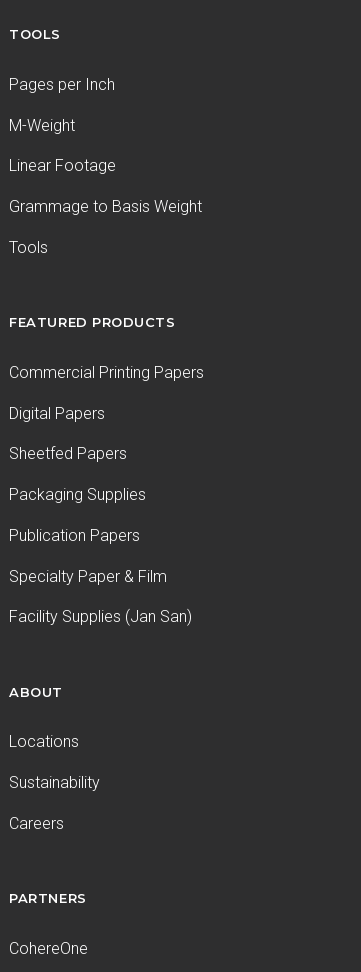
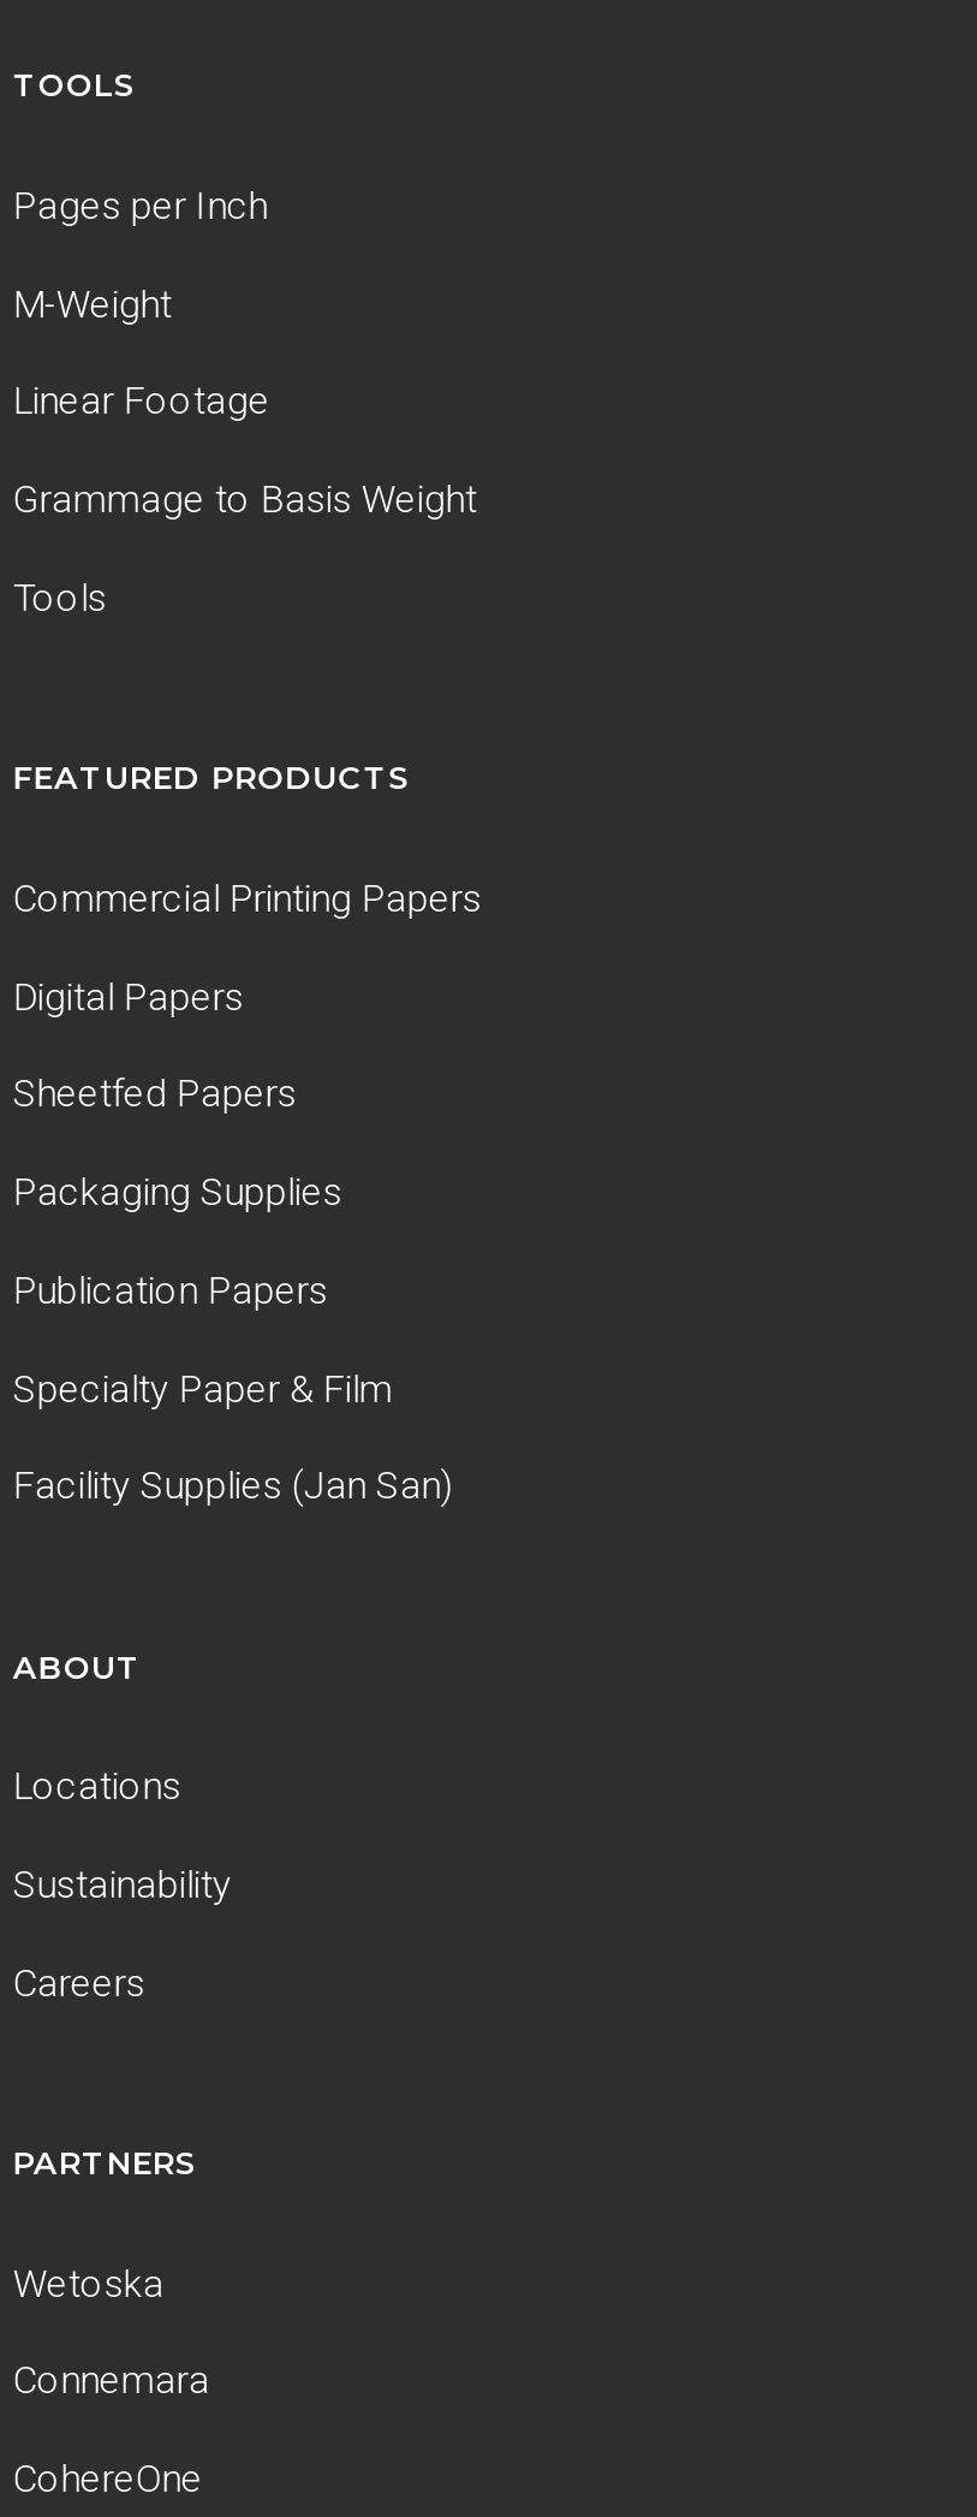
none -> [13,2260,210,2404] Wetoska | Connemara

